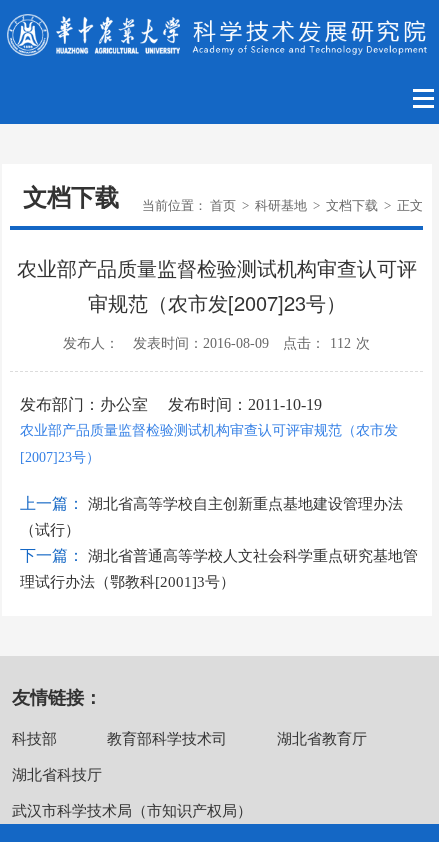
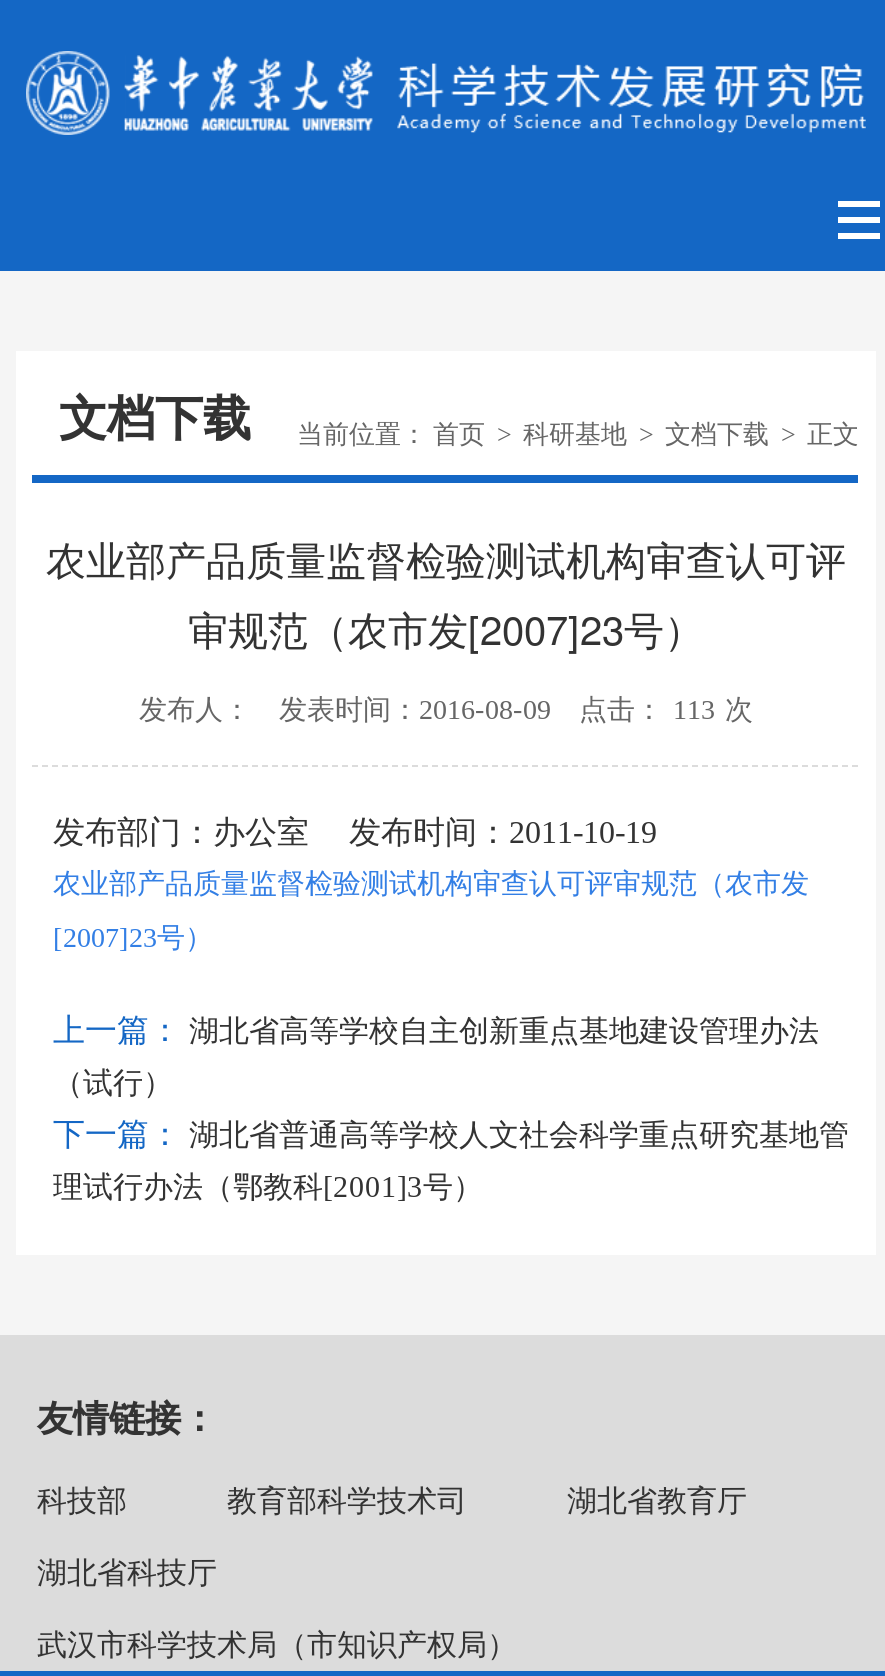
[63,335,370,350] 发布人： 发表时间：2016-08-09 点击： 112 次 -> [139,694,753,724] 发布人： 发表时间：2016-08-09 点击： 113 次

